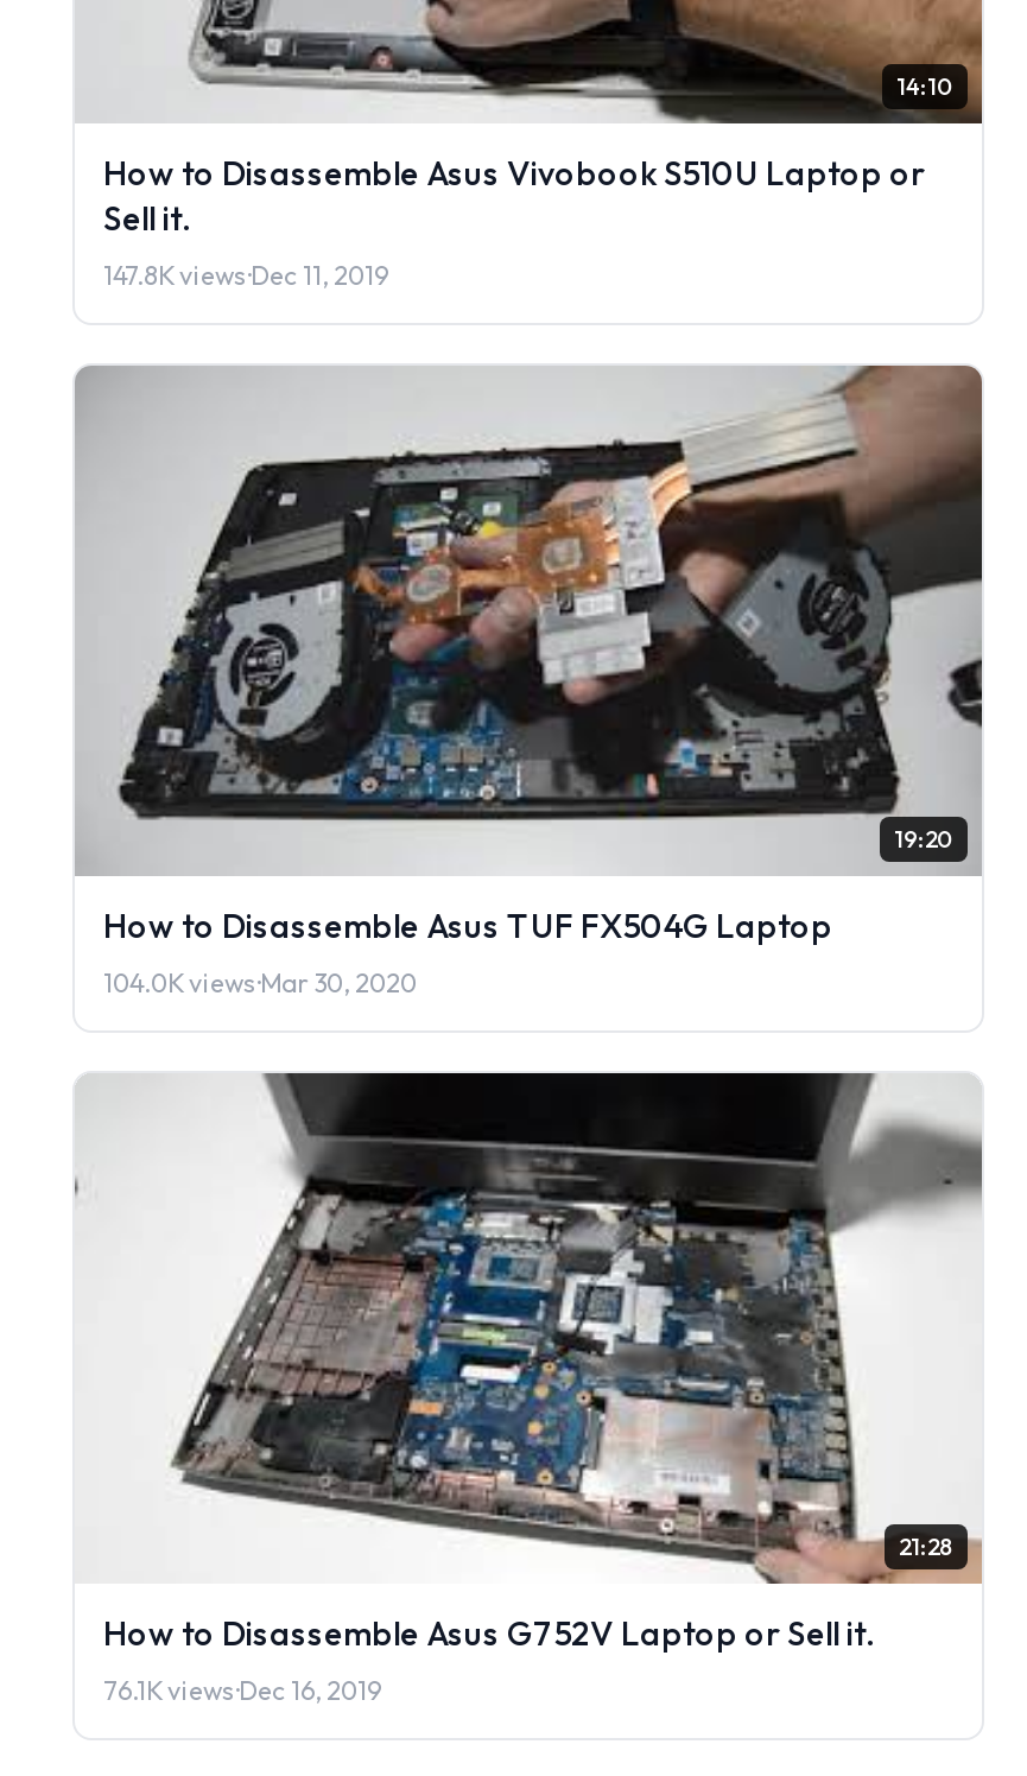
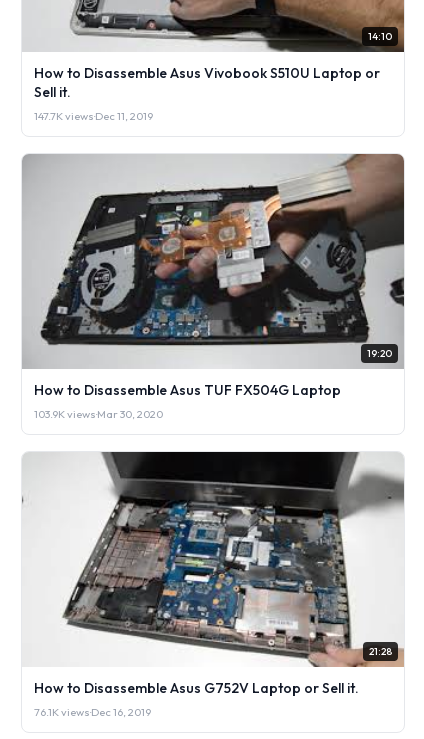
[103,258,388,292] 147.8K viewsDec 11, 2019 -> [34,109,153,123] 147.7K viewsDec 11, 2019
[103,965,417,999] 104.0K viewsMar 30, 2020 -> [34,407,163,421] 103.9K viewsMar 30, 2020

